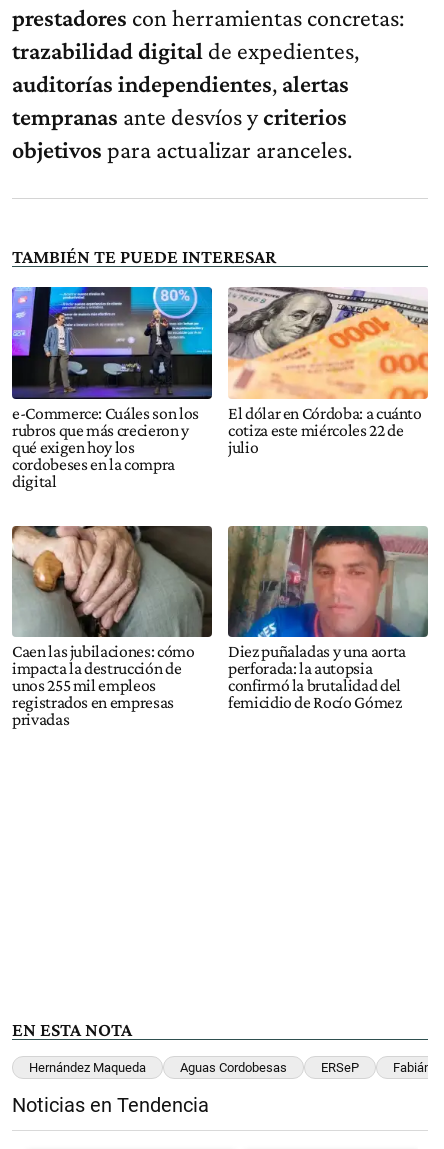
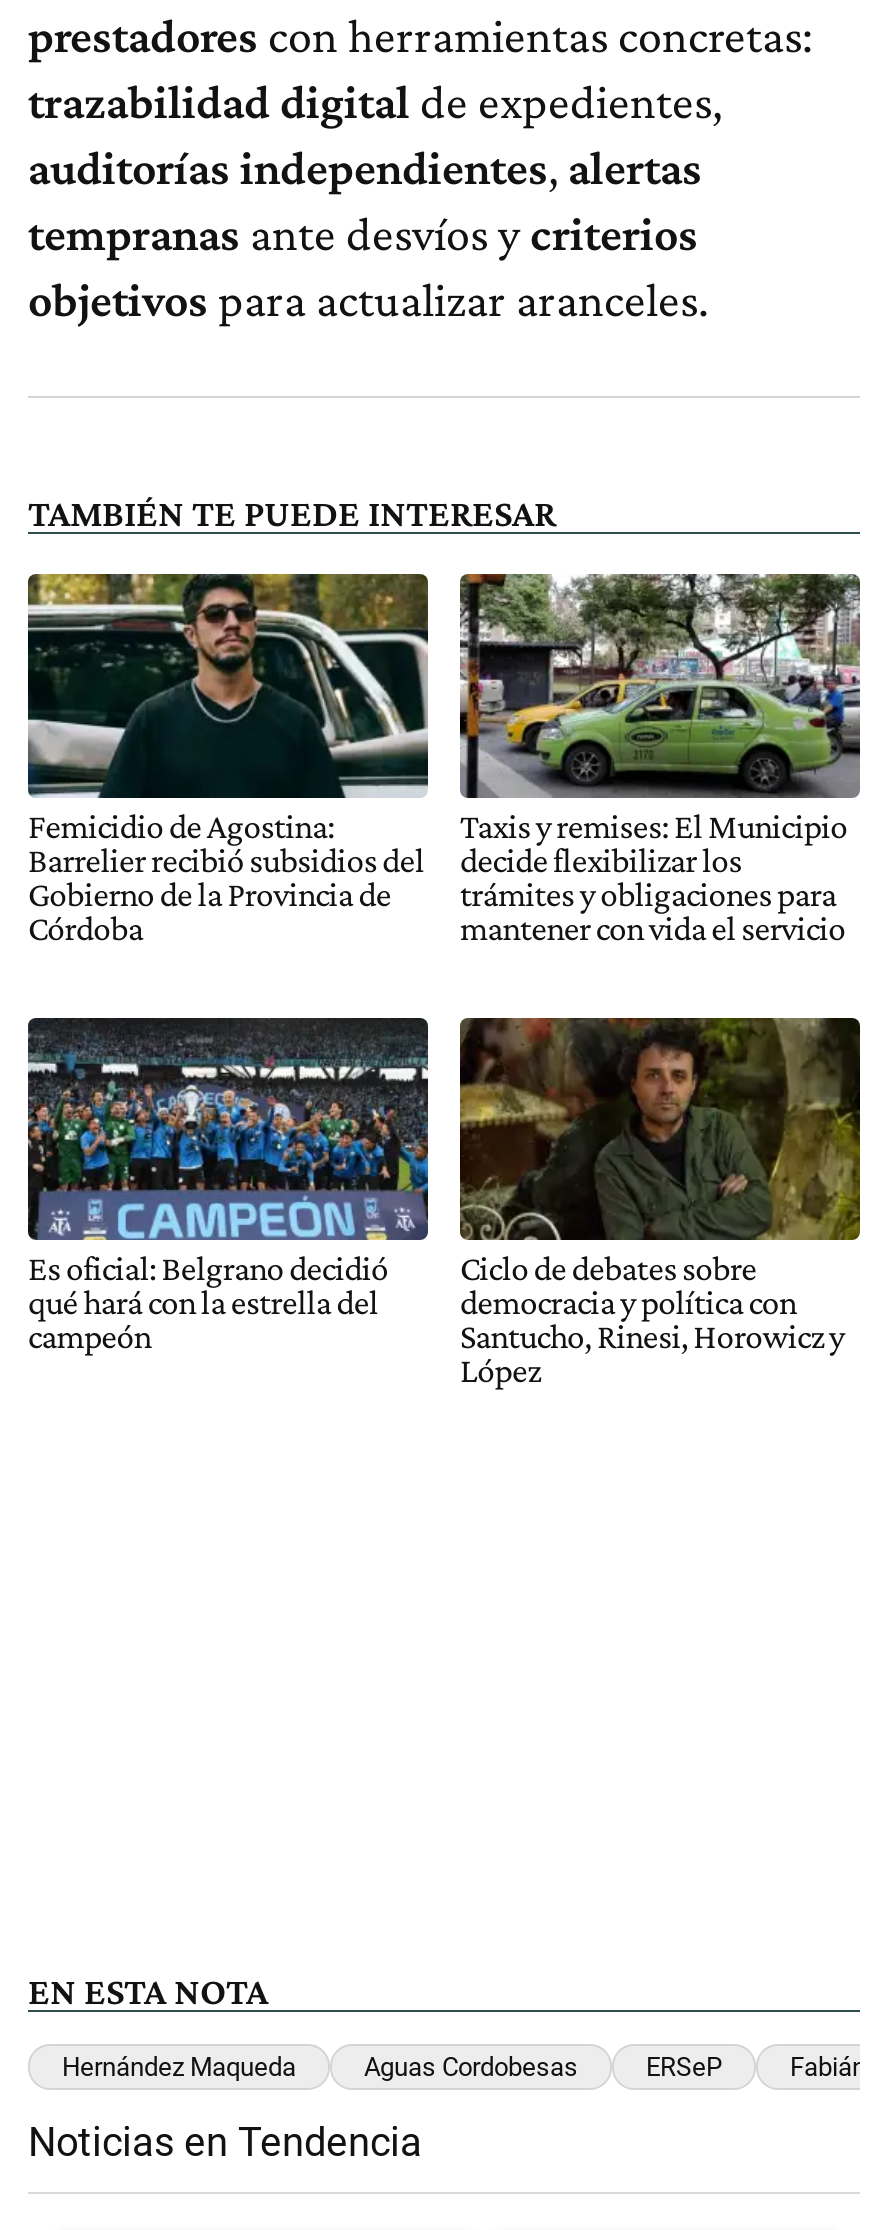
[11,286,213,395] [image] -> [26,572,430,722] [image]
[228,286,429,395] [image] -> [458,572,862,722] [image]
[12,402,199,490] e-Commerce: Cuáles son los | rubros que más crecieron y | qué exigen hoy los | cordobeses en la compra | digital -> [28,805,424,947] Femicidio de Agostina: | Barrelier recibió subsidios del | Gobierno de la Provincia de | Córdoba
[228,402,422,456] El dólar en Córdoba: a cuánto | cotiza este miércoles 22 de | julio -> [460,805,848,947] Taxis y remises: El Municipio | decide flexibilizar los | trámites y obligaciones para | mantener con vida el servicio
[11,525,213,729] [image] | Caen las jubilaciones: cómo | impacta la destrucción de | unos 255 mil empleos | registrados en empresas | privadas -> [26,1016,430,1356] [image] | Es oficial: Belgrano decidió | qué hará con la estrella del | campeón
[227,525,429,712] [image] | Diez puñaladas y una aorta | perforada: la autopsia | confirmó la brutalidad del | femicidio de Rocío Gómez -> [460,1016,862,1390] [image] | Ciclo de debates sobre | democracia y política con | Santucho, Rinesi, Horowicz y | López

